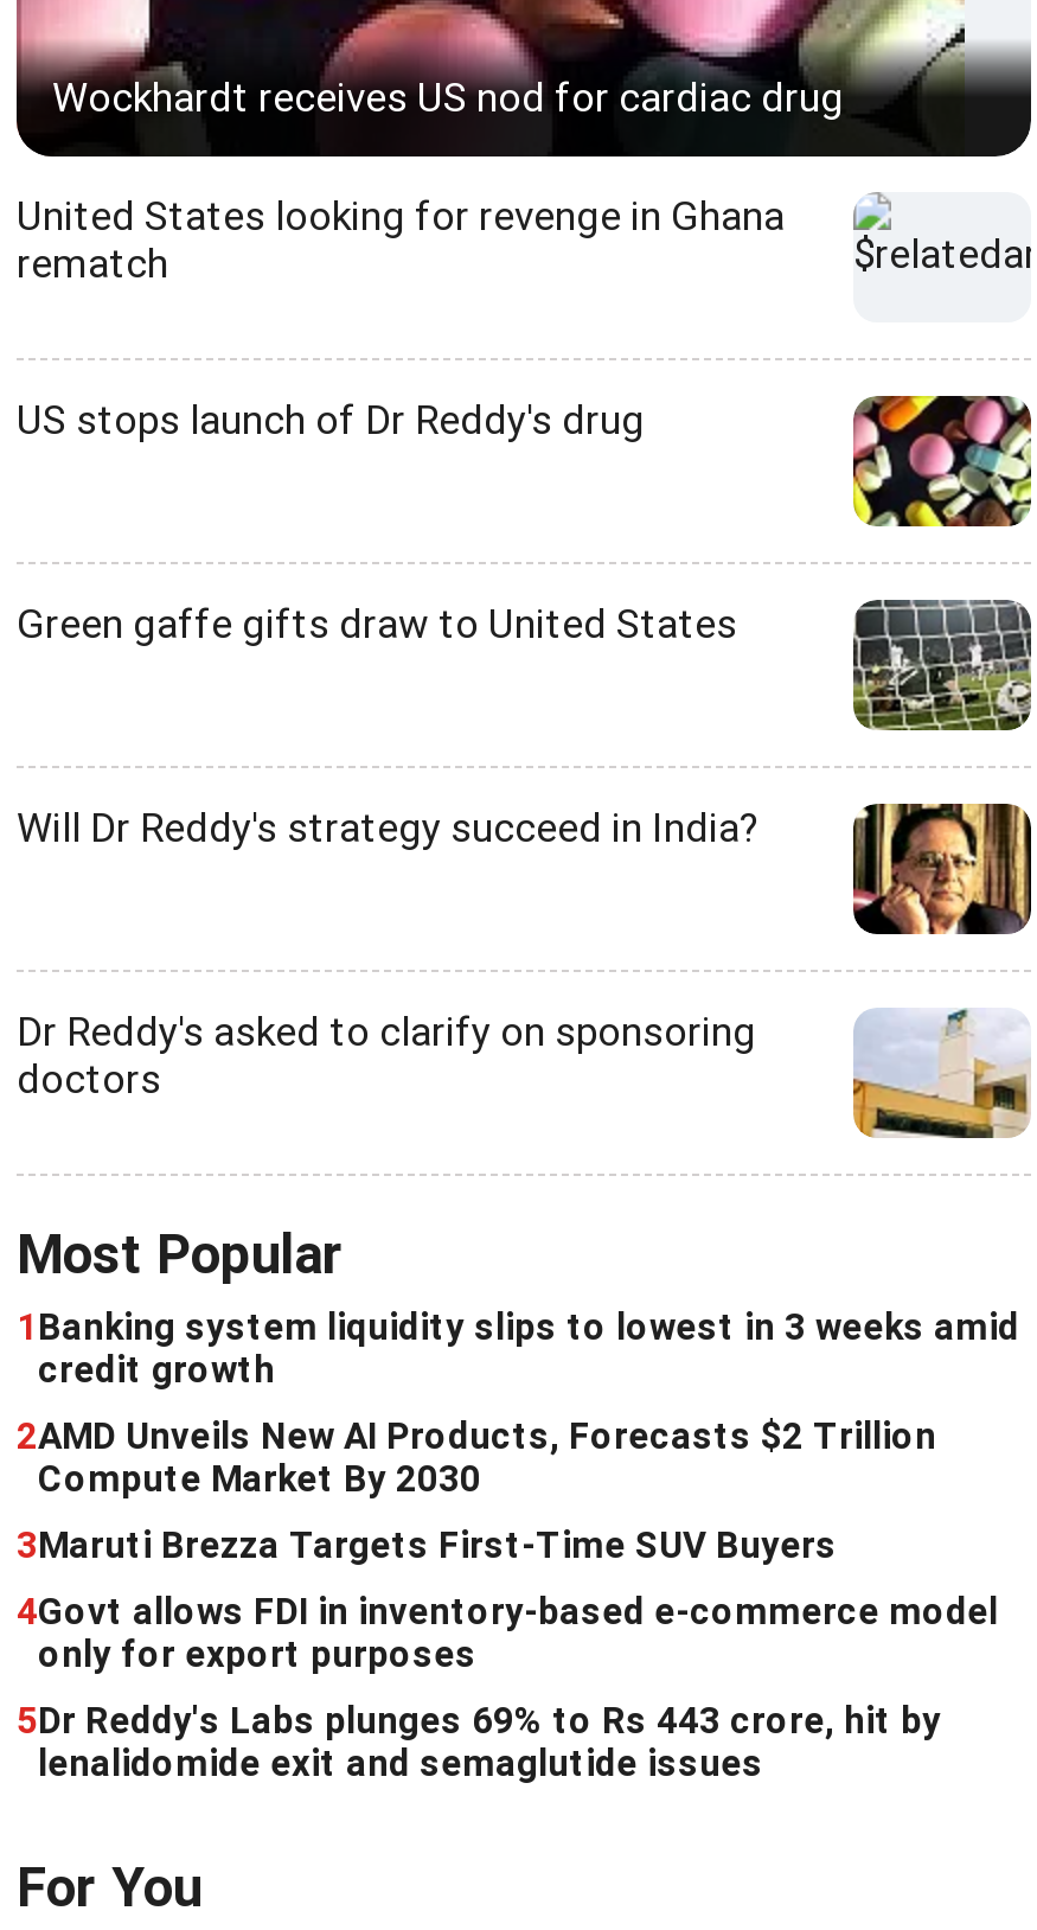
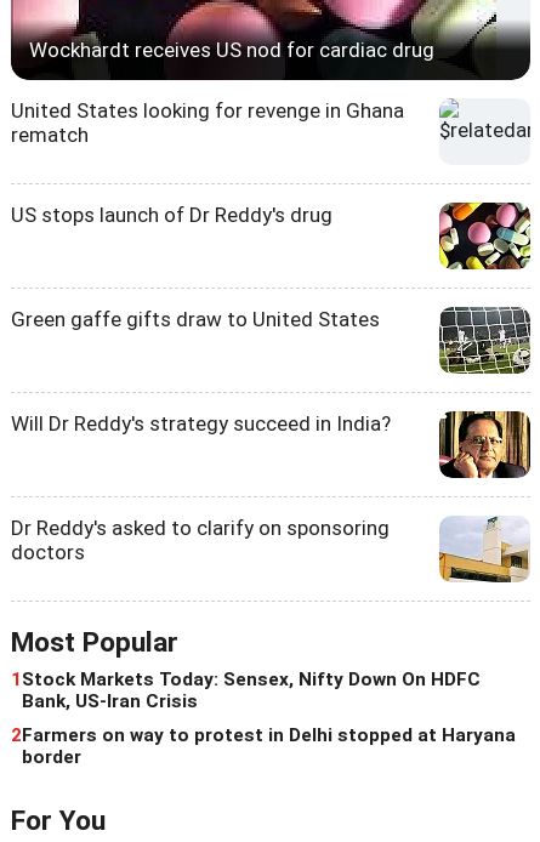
[17,1305,1019,1784] 1 Banking system liquidity slips to lowest in 3 weeks amid | credit growth | 2AMD Unveils New AI Products, Forecasts $2 Trillion | Compute Market By 2030 | 3Maruti Brezza Targets First-Time SUV Buyers | 4Govt allows FDI in inventory-based e-commerce model | only for export purposes | 5Dr Reddy's Labs plunges 69% to Rs 443 crore, hit by | lenalidomide exit and semaglutide issues -> [11,668,516,767] 1 Stock Markets Today: Sensex, Nifty Down On HDFC | Bank, US-Iran Crisis | 2Farmers on way to protest in Delhi stopped at Haryana | border

